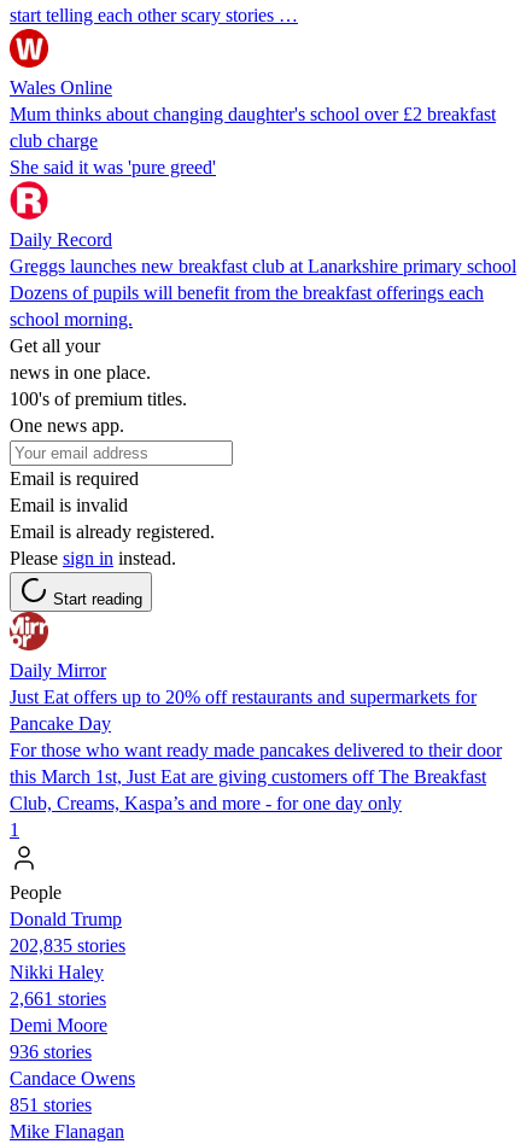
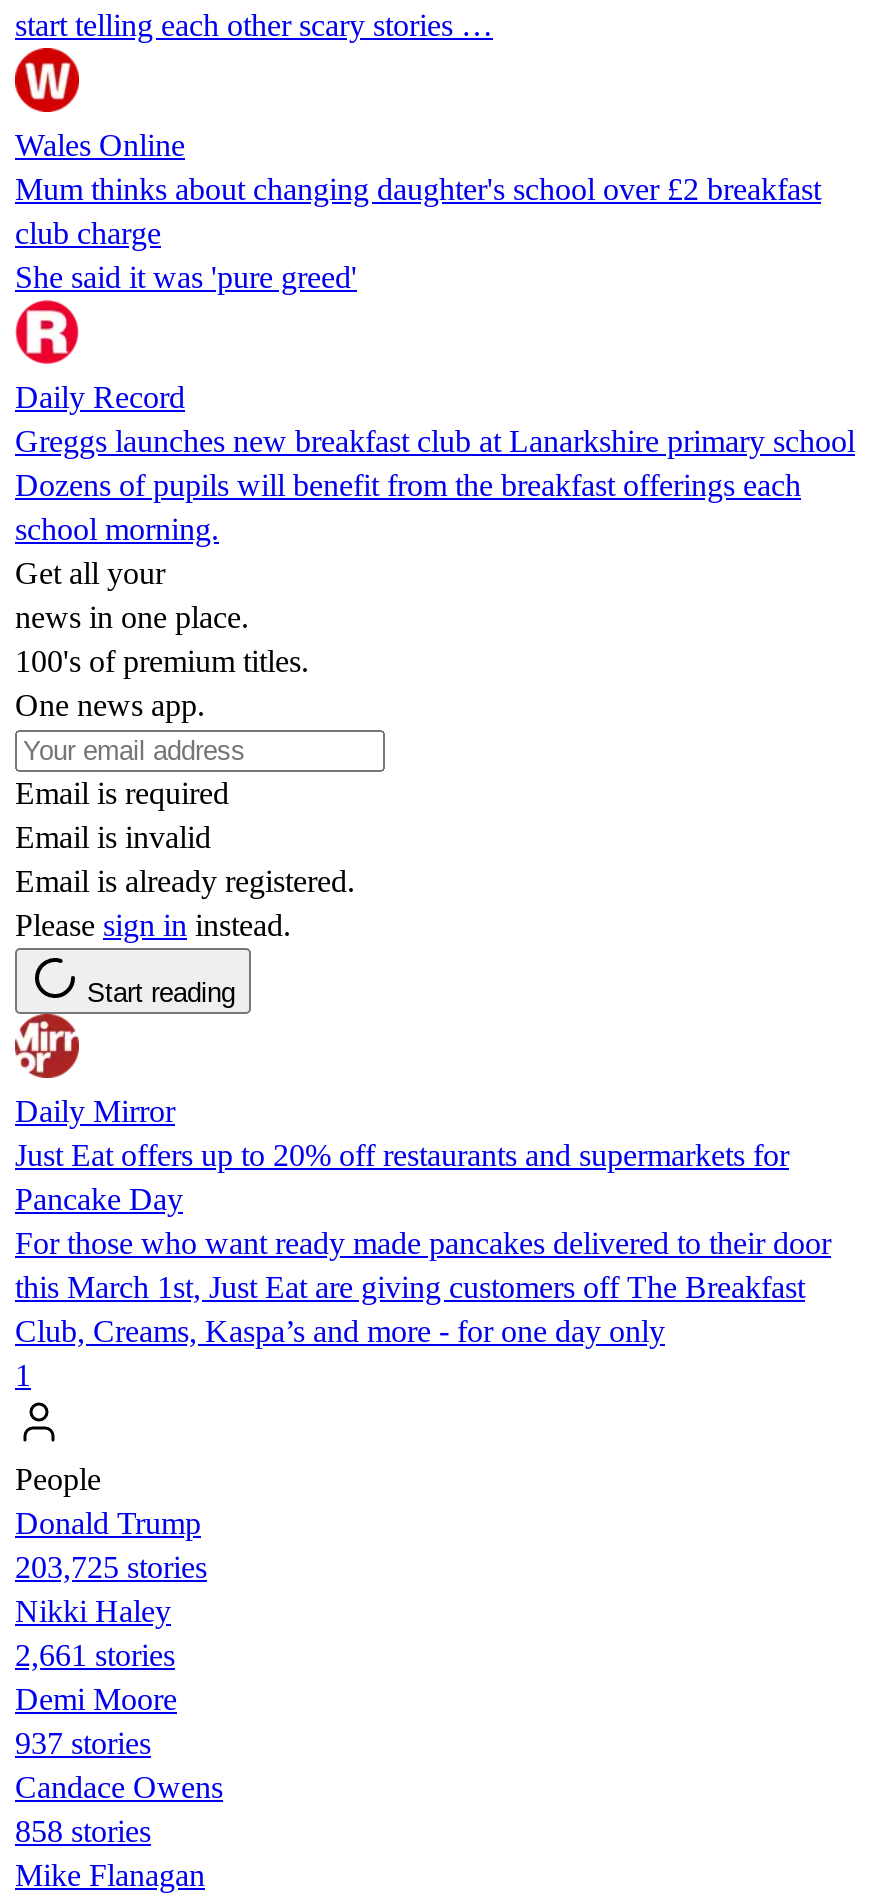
[10,935,125,956] 202,835 stories -> [15,1550,207,1584] 203,725 stories
[10,1041,92,1062] 936 stories -> [15,1726,151,1760] 937 stories
[10,1094,92,1115] 851 stories -> [15,1814,151,1848] 858 stories

